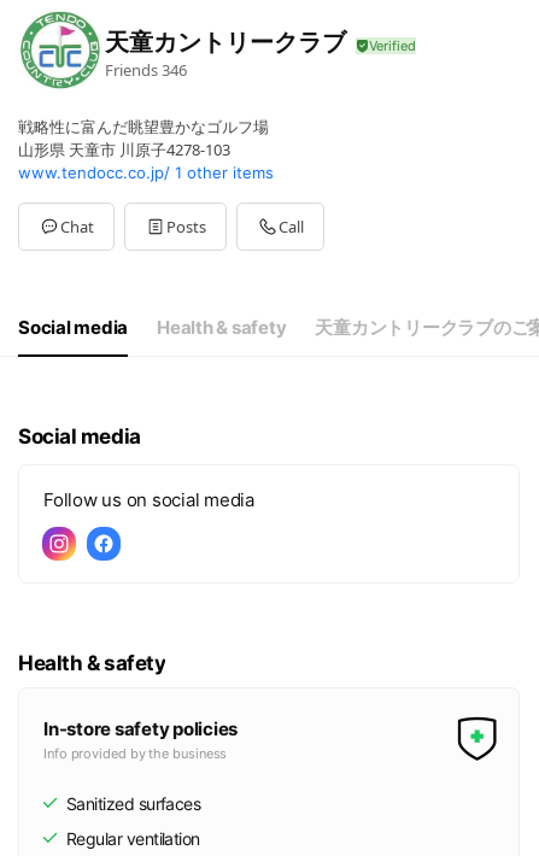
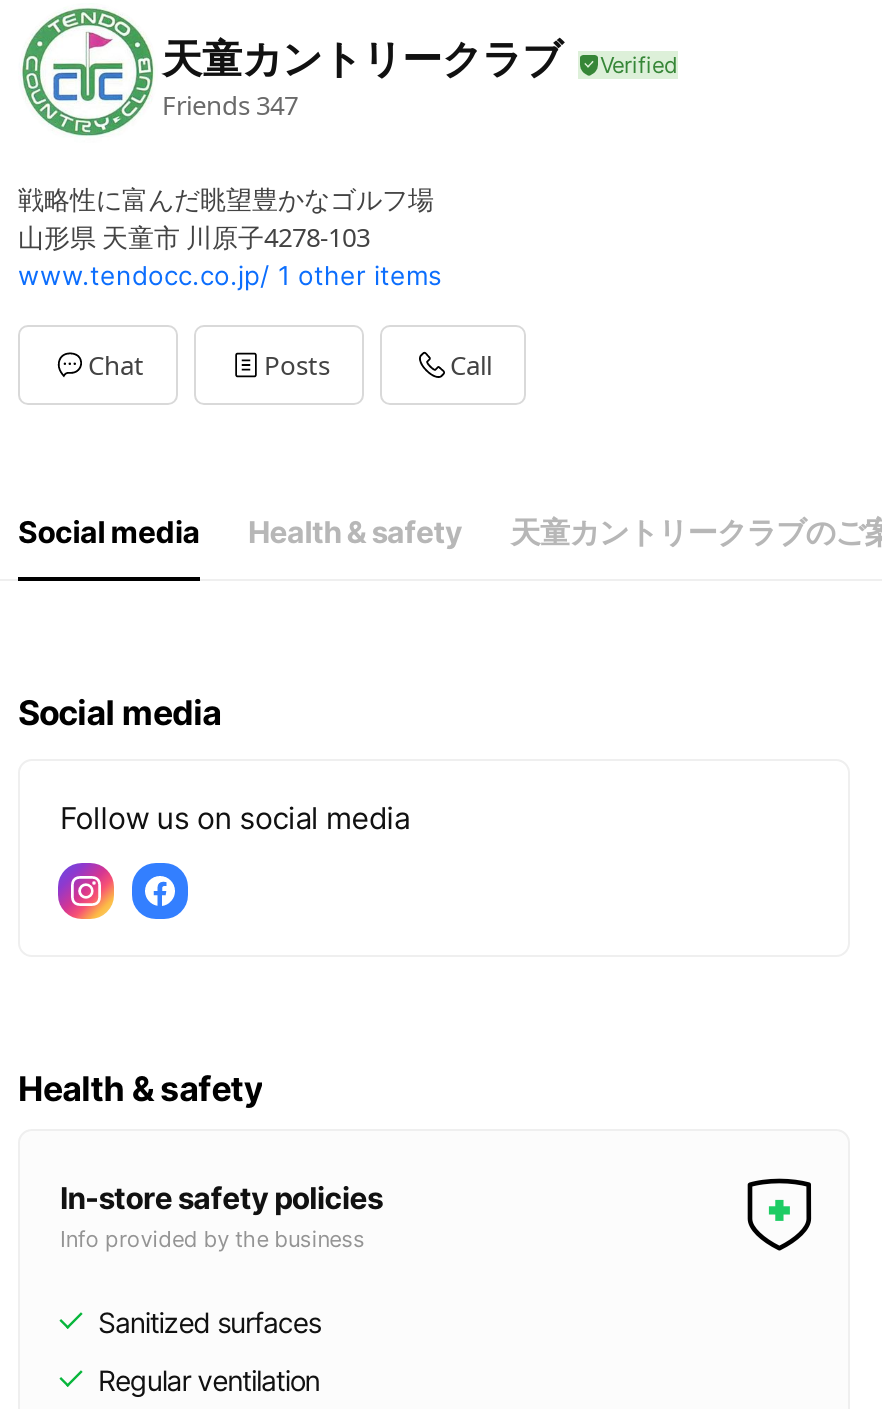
[105,58,187,80] Friends 346 -> [162,86,298,122] Friends 347

